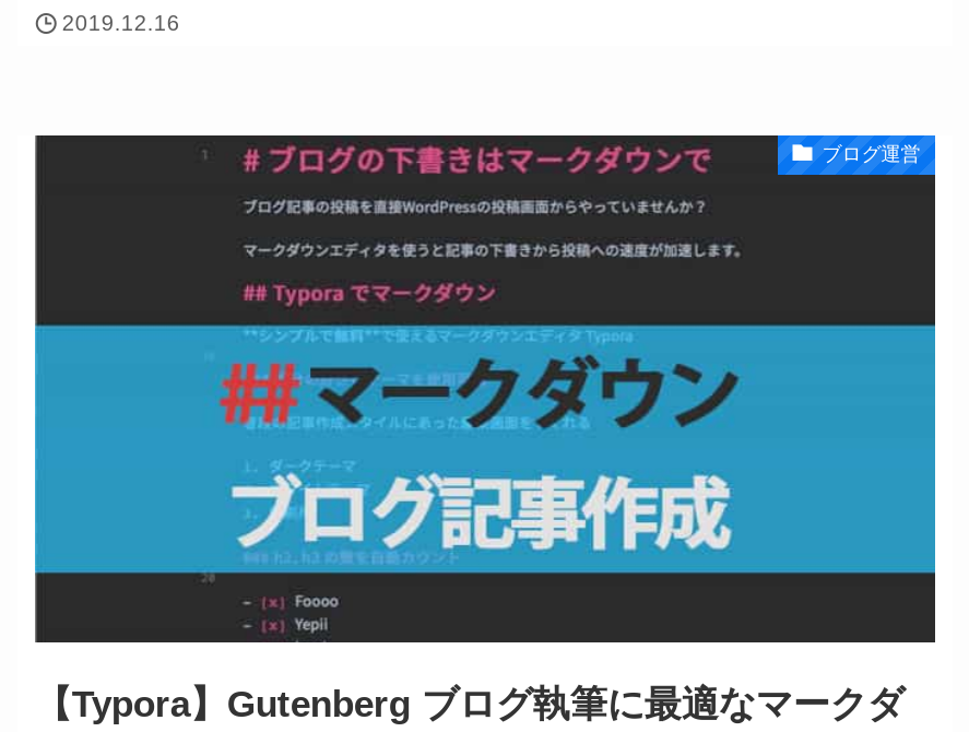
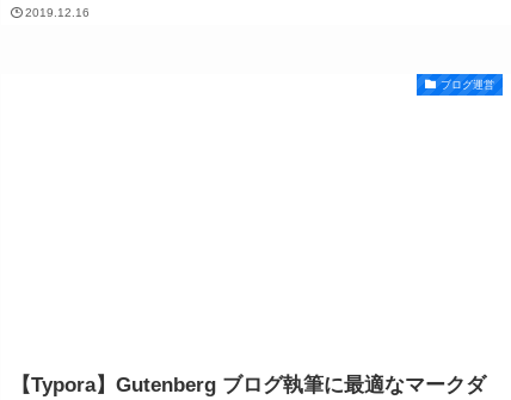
[33,133,937,645] [image] -> none

